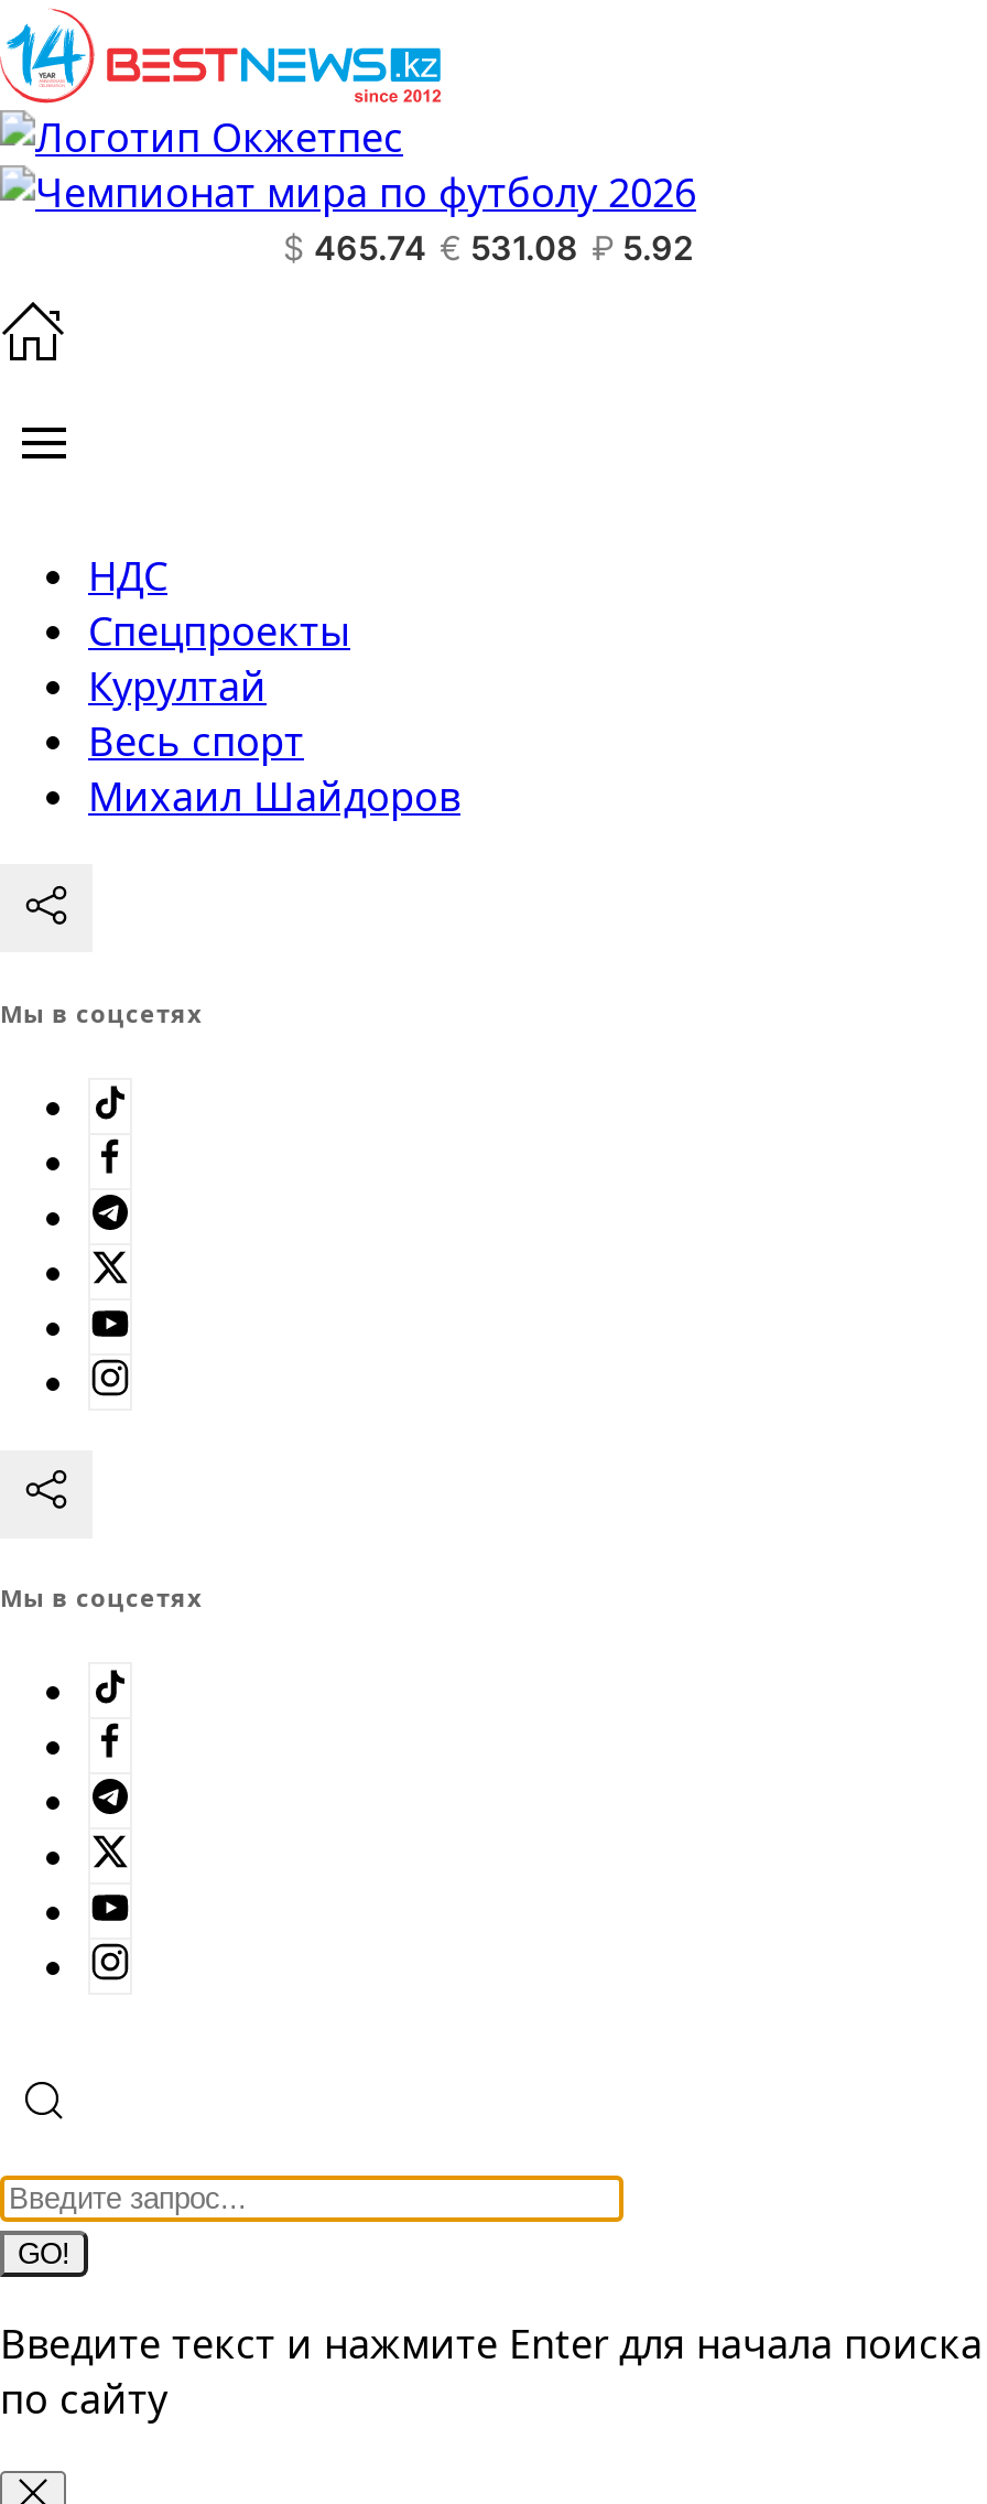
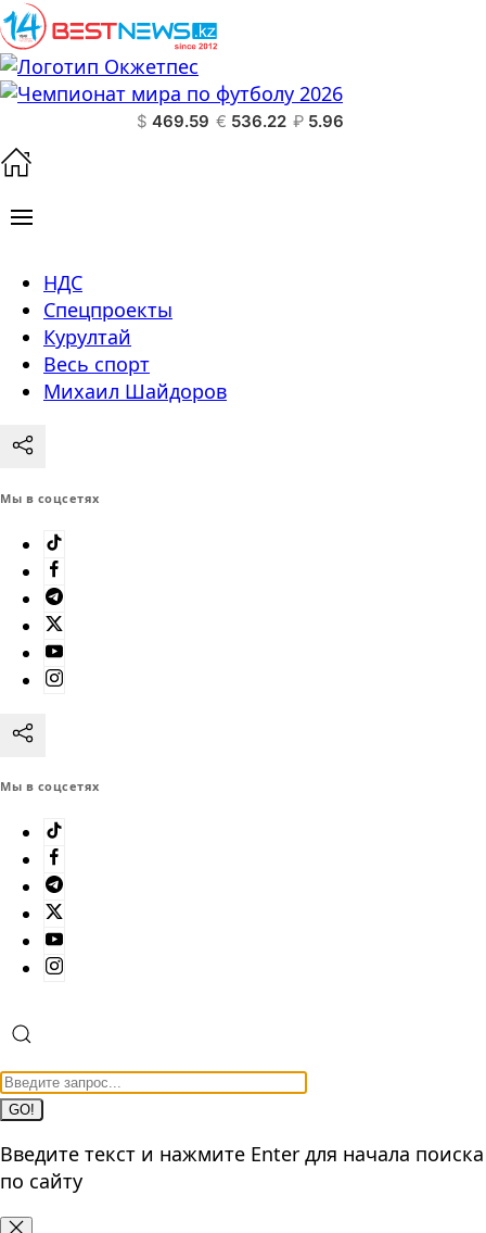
[283,227,693,269] $ 465.74 € 531.08 ₽ 5.92 -> [137,111,344,131] $ 469.59 € 536.22 ₽ 5.96

